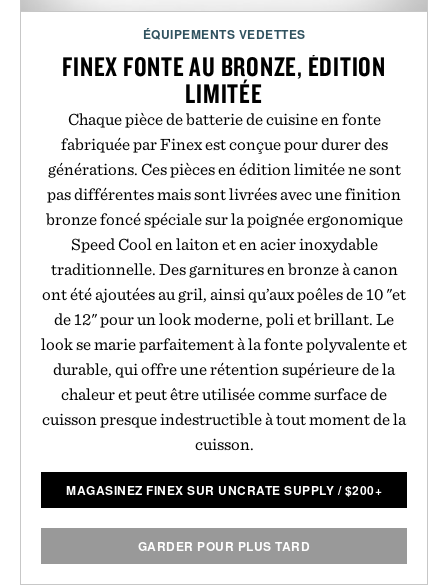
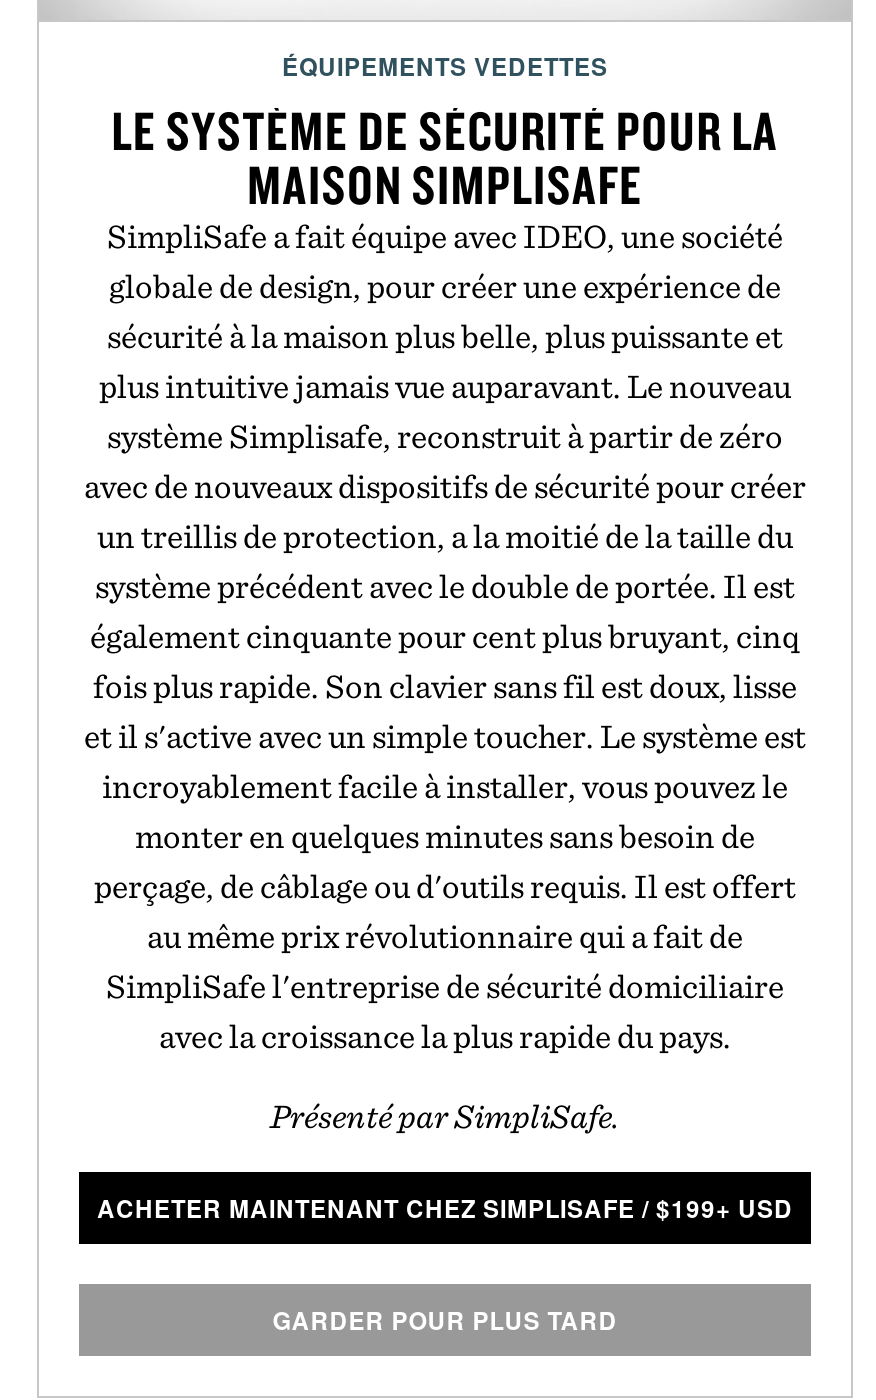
[41,49,407,499] FINEX FONTE AU BRONZE, ÉDITION | LIMITÉE | Chaque pièce de batterie de cuisine en fonte | fabriquée par Finex est conçue pour durer des | générations. Ces pièces en édition limitée ne sont | pas différentes mais sont livrées avec une finition | bronze foncé spéciale sur la poignée ergonomique | Speed Cool en laiton et en acier inoxydable | traditionnelle. Des garnitures en bronze à canon | ont été ajoutées au gril, ainsi qu’aux poêles de 10 "et | de 12" pour un look moderne, poli et brillant. Le | look se marie parfaitement à la fonte polyvalente et | durable, qui offre une rétention supérieure de la | chaleur et peut être utilisée comme surface de | cuisson presque indestructible à tout moment de la | cuisson. | MAGASINEZ FINEX SUR UNCRATE SUPPLY / $200+ -> [84,96,806,1226] LE SYSTÈME DE SÉCURITÉ POUR LA | MAISON SIMPLISAFE | SimpliSafe a fait équipe avec IDEO, une société | globale de design, pour créer une expérience de | sécurité à la maison plus belle, plus puissante et | plus intuitive jamais vue auparavant. Le nouveau | système Simplisafe, reconstruit à partir de zéro | avec de nouveaux dispositifs de sécurité pour créer | un treillis de protection, a la moitié de la taille du | système précédent avec le double de portée. Il est | également cinquante pour cent plus bruyant, cinq | fois plus rapide. Son clavier sans fil est doux, lisse | et il s'active avec un simple toucher. Le système est | incroyablement facile à installer, vous pouvez le | monter en quelques minutes sans besoin de | perçage, de câblage ou d'outils requis. Il est offert | au même prix révolutionnaire qui a fait de | SimpliSafe l'entreprise de sécurité domiciliaire | avec la croissance la plus rapide du pays. | Présenté par SimpliSafe. | ACHETER MAINTENANT CHEZ SIMPLISAFE / $199+ USD

